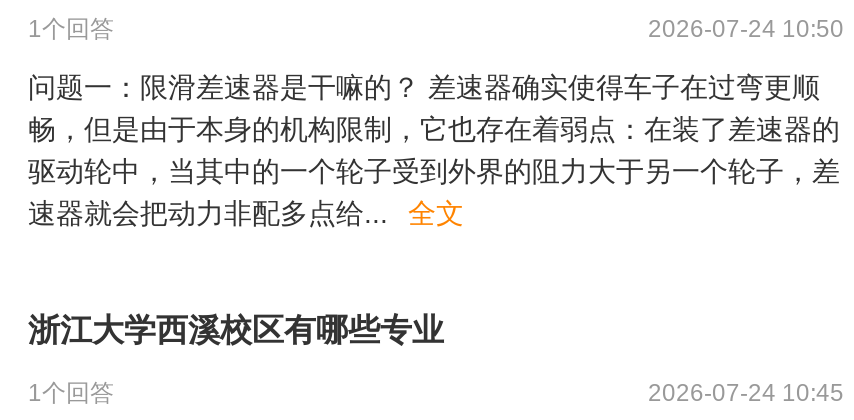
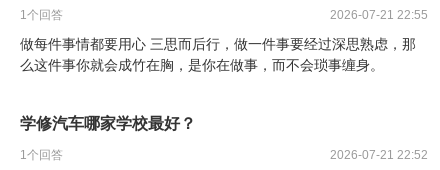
[648,15,844,43] 2026-07-24 10:50 -> [330,8,428,22] 2026-07-21 22:55
[28,71,840,229] 问题一：限滑差速器是干嘛的？ 差速器确实使得车子在过弯更顺 | 畅，但是由于本身的机构限制，它也存在着弱点：在装了差速器的 | 驱动轮中，当其中的一个轮子受到外界的阻力大于另一个轮子，差 | 速器就会把动力非配多点给... | 全文 -> [20,36,416,73] 做每件事情都要用心 三思而后行，做一件事要经过深思熟虑，那 | 么这件事你就会成竹在胸，是你在做事，而不会琐事缠身。
[28,313,444,347] 浙江大学西溪校区有哪些专业 -> [20,115,196,132] 学修汽车哪家学校最好？
[648,379,844,407] 2026-07-24 10:45 -> [330,148,428,162] 2026-07-21 22:52

